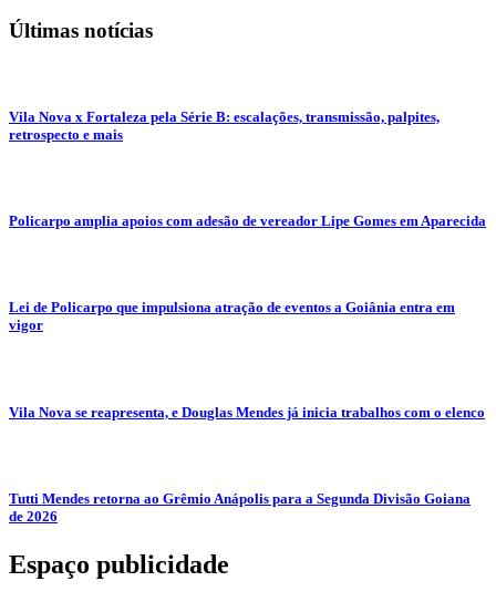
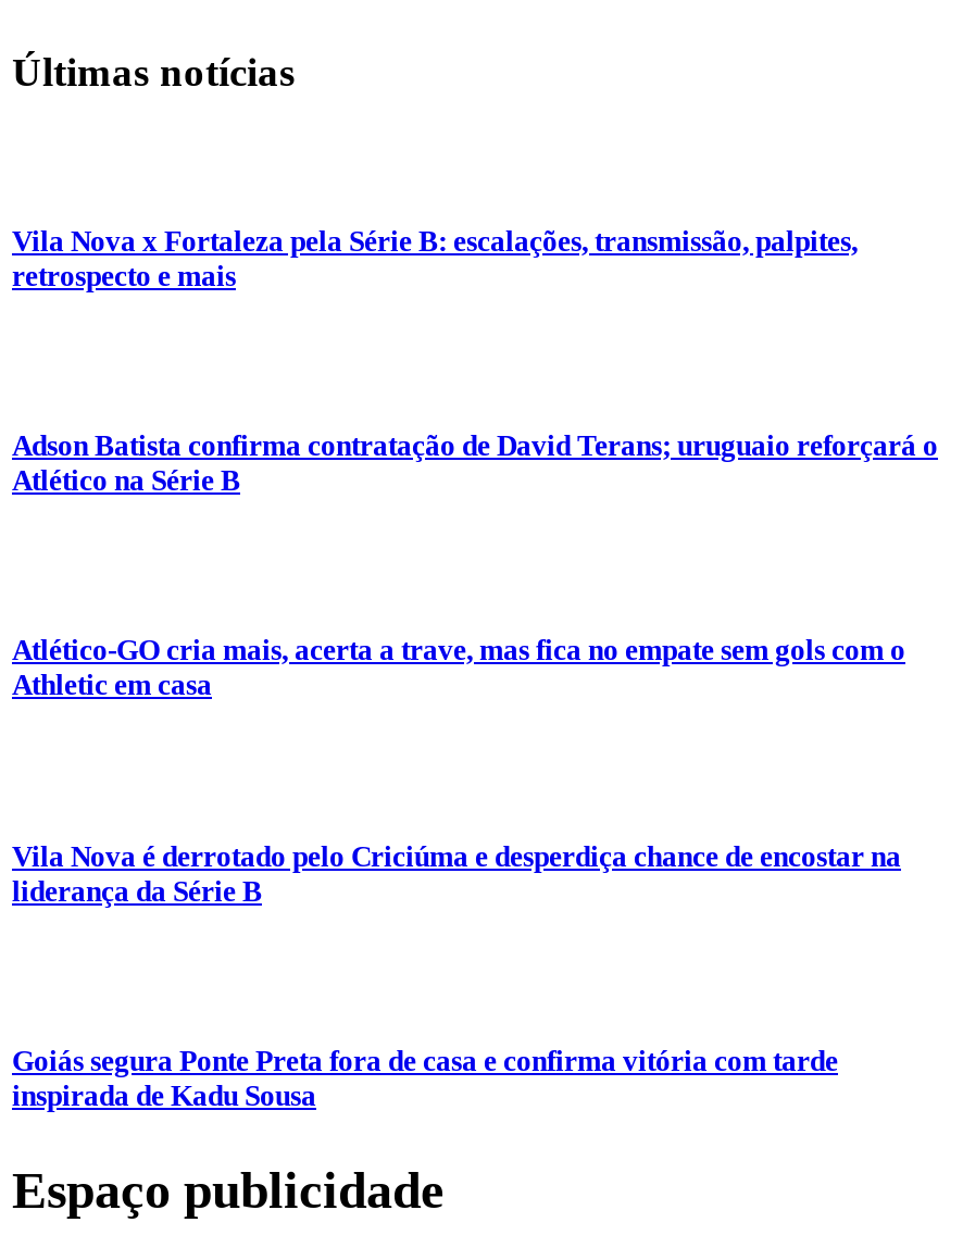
[9,213,486,229] Policarpo amplia apoios com adesão de vereador Lipe Gomes em Aparecida -> [12,430,938,497] Adson Batista confirma contratação de David Terans; uruguaio reforçará o | Atlético na Série B
[9,299,455,334] Lei de Policarpo que impulsiona atração de eventos a Goiânia entra em | vigor -> [12,635,905,702] Atlético-GO cria mais, acerta a trave, mas fica no empate sem gols com o | Athletic em casa
[9,404,485,420] Vila Nova se reapresenta, e Douglas Mendes já inicia trabalhos com o elenco -> [12,840,901,907] Vila Nova é derrotado pelo Criciúma e desperdiça chance de encostar na | liderança da Série B
[9,490,471,525] Tutti Mendes retorna ao Grêmio Anápolis para a Segunda Divisão Goiana | de 2026 -> [12,1045,838,1112] Goiás segura Ponte Preta fora de casa e confirma vitória com tarde | inspirada de Kadu Sousa

